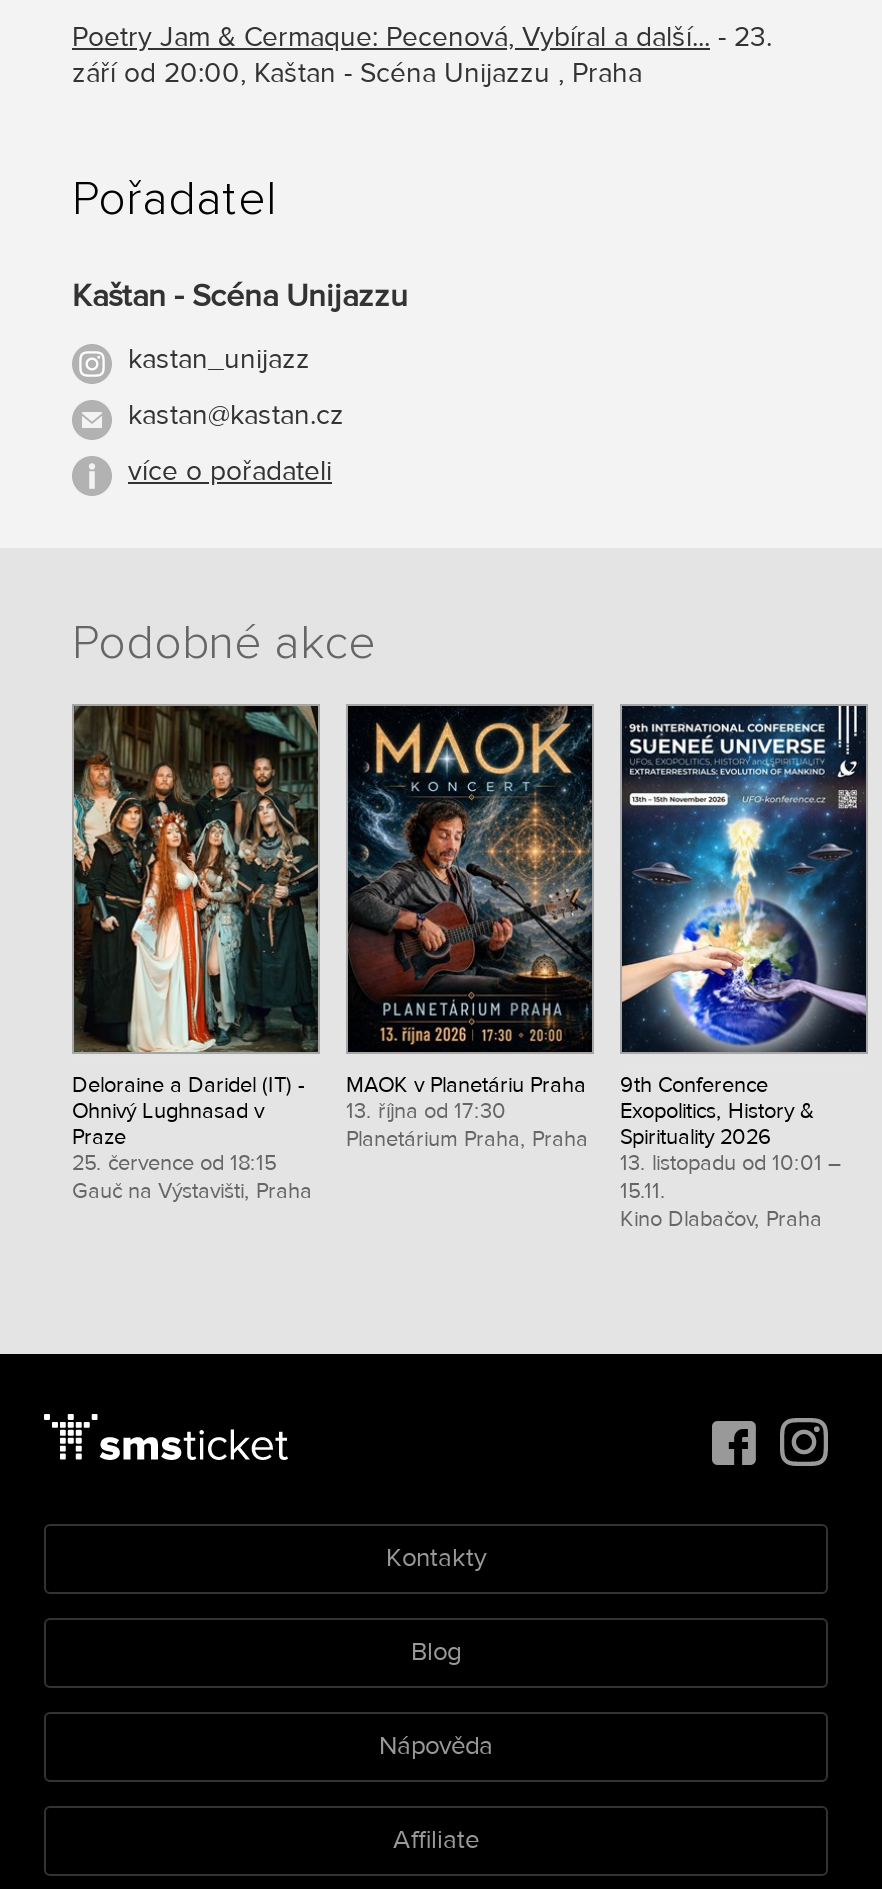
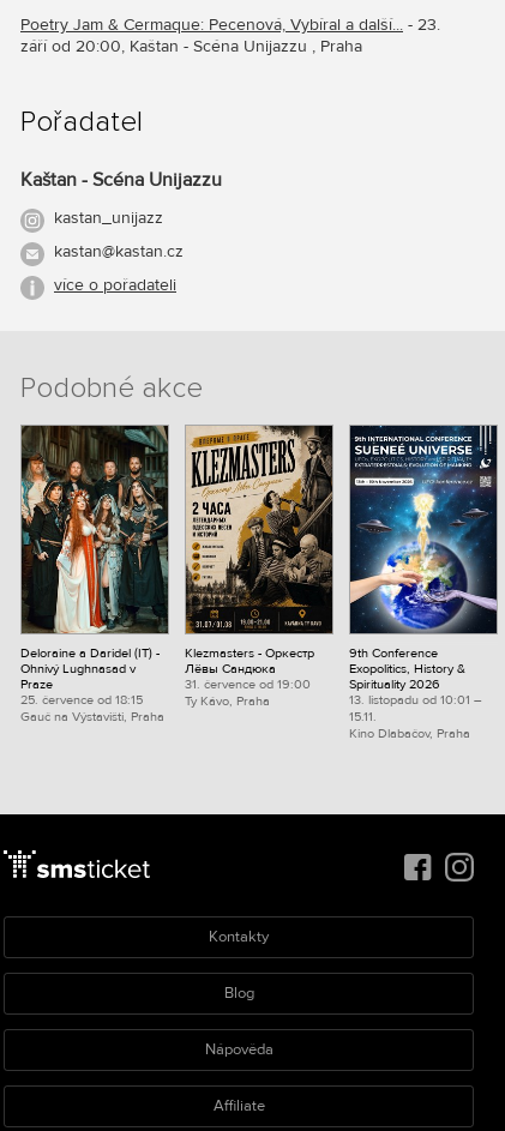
[346,704,594,1151] [image] | MAOK v Planetáriu Praha | 13. října od 17:30 | Planetárium Praha, Praha -> [185,425,332,708] [image] | Klezmasters - Оркестр | Лёвы Сандюка | 31. července od 19:00 | Ty Kávo, Praha

